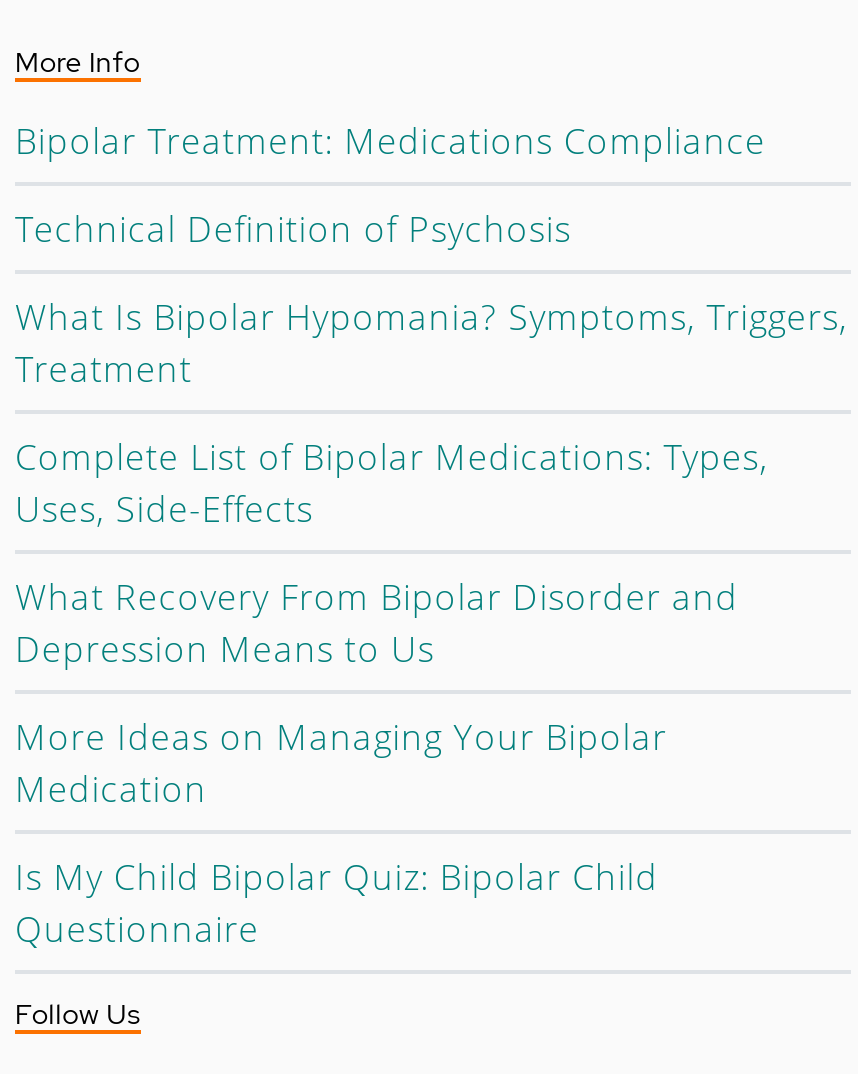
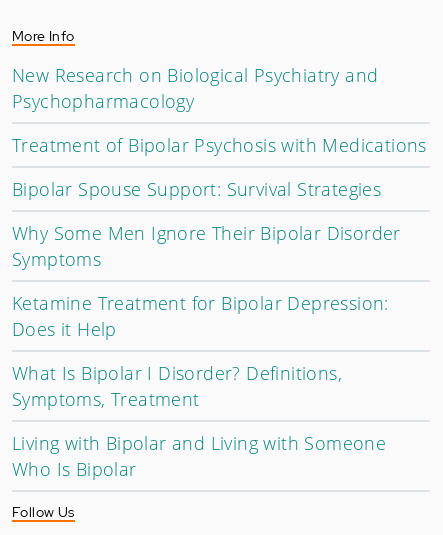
[15,116,766,164] Bipolar Treatment: Medications Compliance -> [12,63,378,113] New Research on Biological Psychiatry and | Psychopharmacology
[15,204,571,252] Technical Definition of Psychosis -> [12,133,427,157] Treatment of Bipolar Psychosis with Medications
[15,292,848,392] What Is Bipolar Hypomania? Symptoms, Triggers, | Treatment -> [12,177,381,201] Bipolar Spouse Support: Survival Strategies
[15,432,768,532] Complete List of Bipolar Medications: Types, | Uses, Side-Effects -> [12,221,401,271] Why Some Men Ignore Their Bipolar Disorder | Symptoms
[15,572,738,672] What Recovery From Bipolar Disorder and | Depression Means to Us -> [12,291,389,341] Ketamine Treatment for Bipolar Depression: | Does it Help
[15,712,667,812] More Ideas on Managing Your Bipolar | Medication -> [12,361,342,411] What Is Bipolar I Disorder? Definitions, | Symptoms, Treatment
[15,852,658,952] Is My Child Bipolar Quiz: Bipolar Child | Questionnaire -> [12,431,386,481] Living with Bipolar and Living with Someone | Who Is Bipolar

